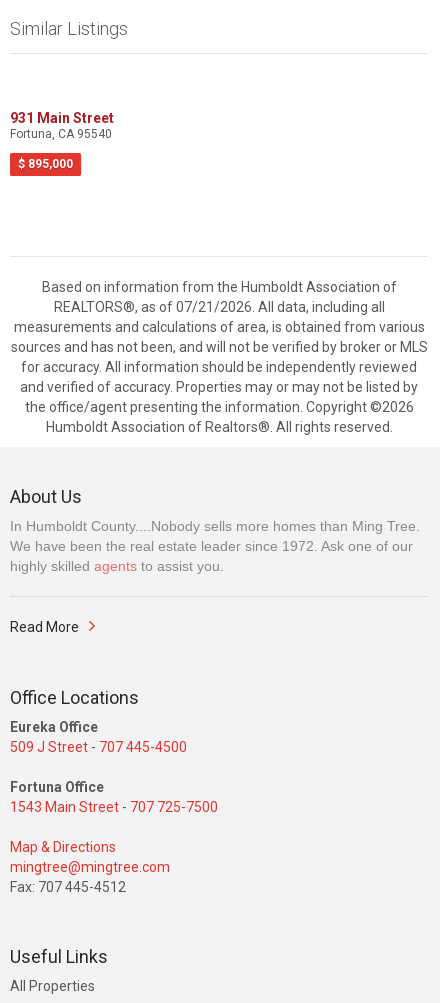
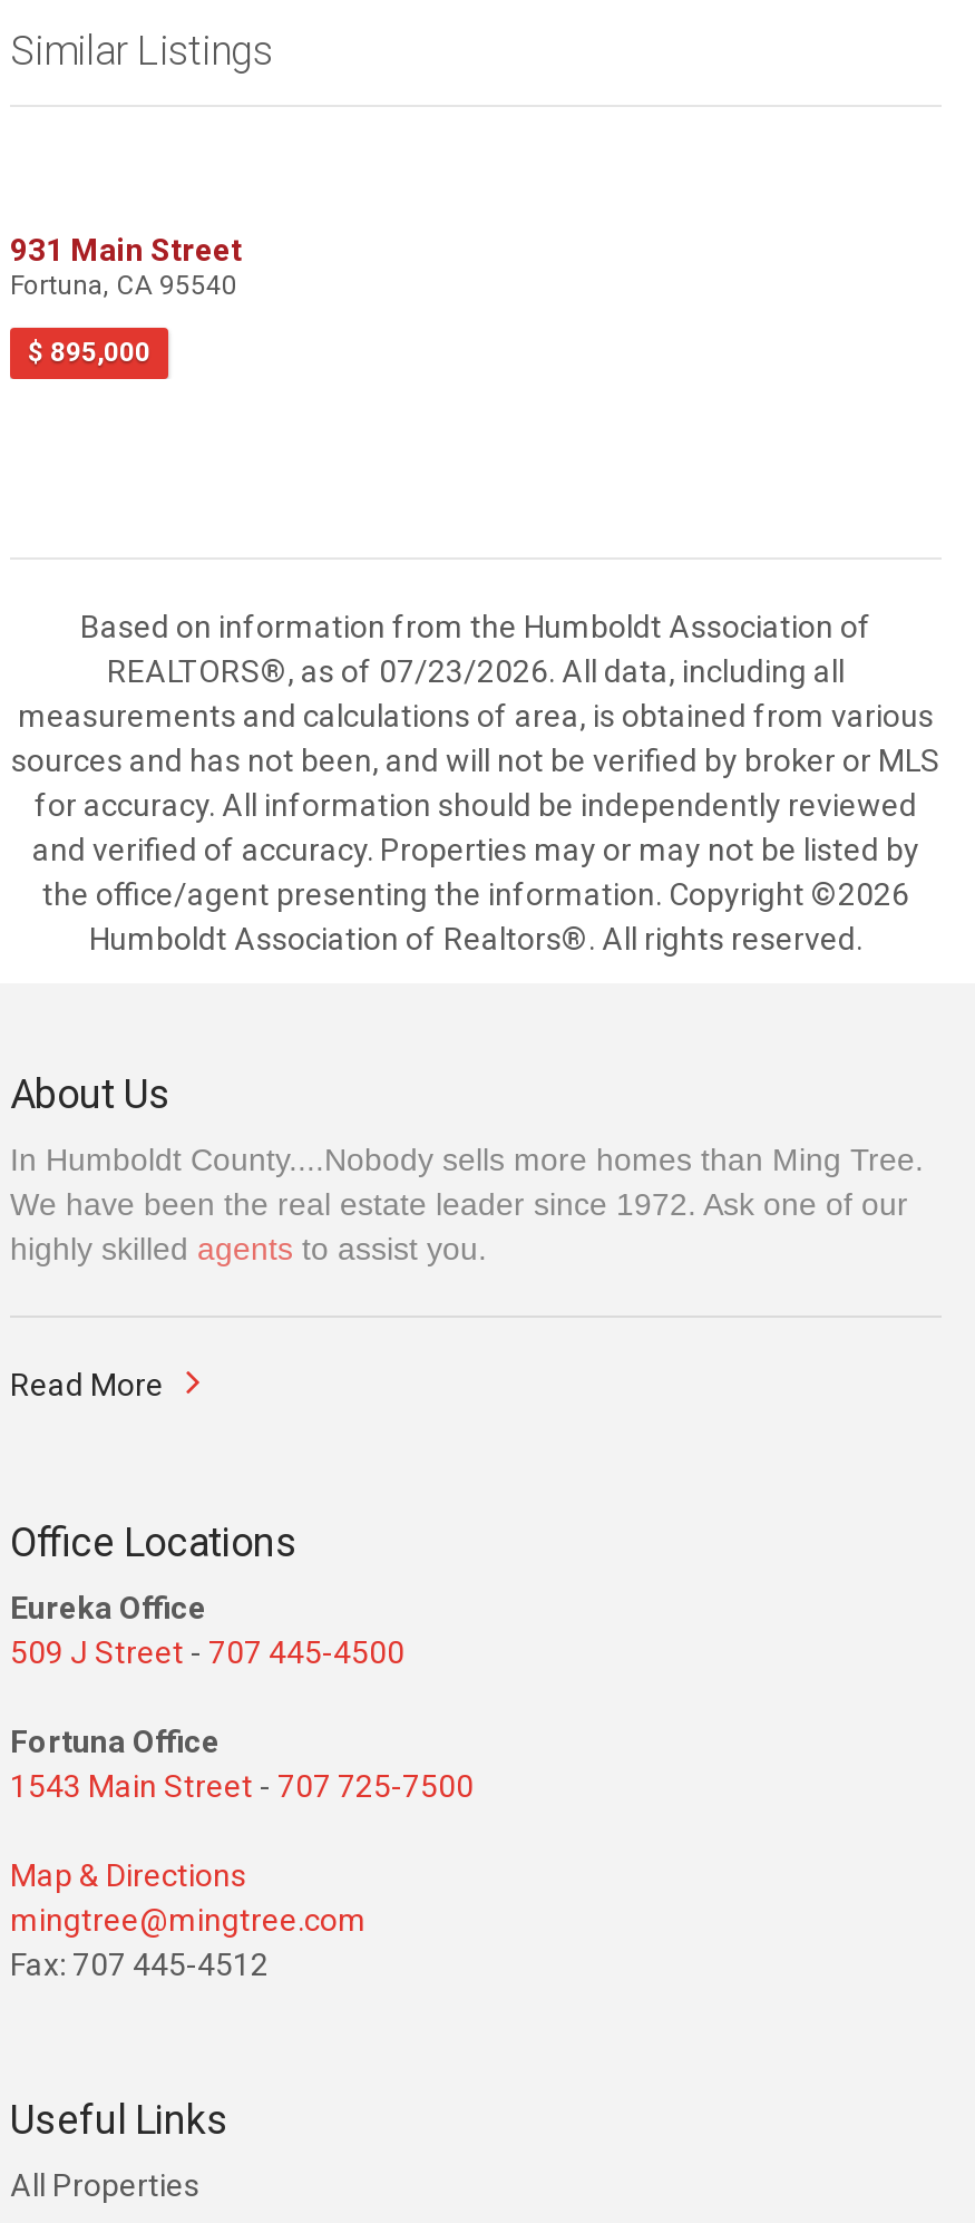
[53,299,384,315] REALTORS®, as of 07/21/2026. All data, including all -> [107,653,845,689] REALTORS®, as of 07/23/2026. All data, including all

